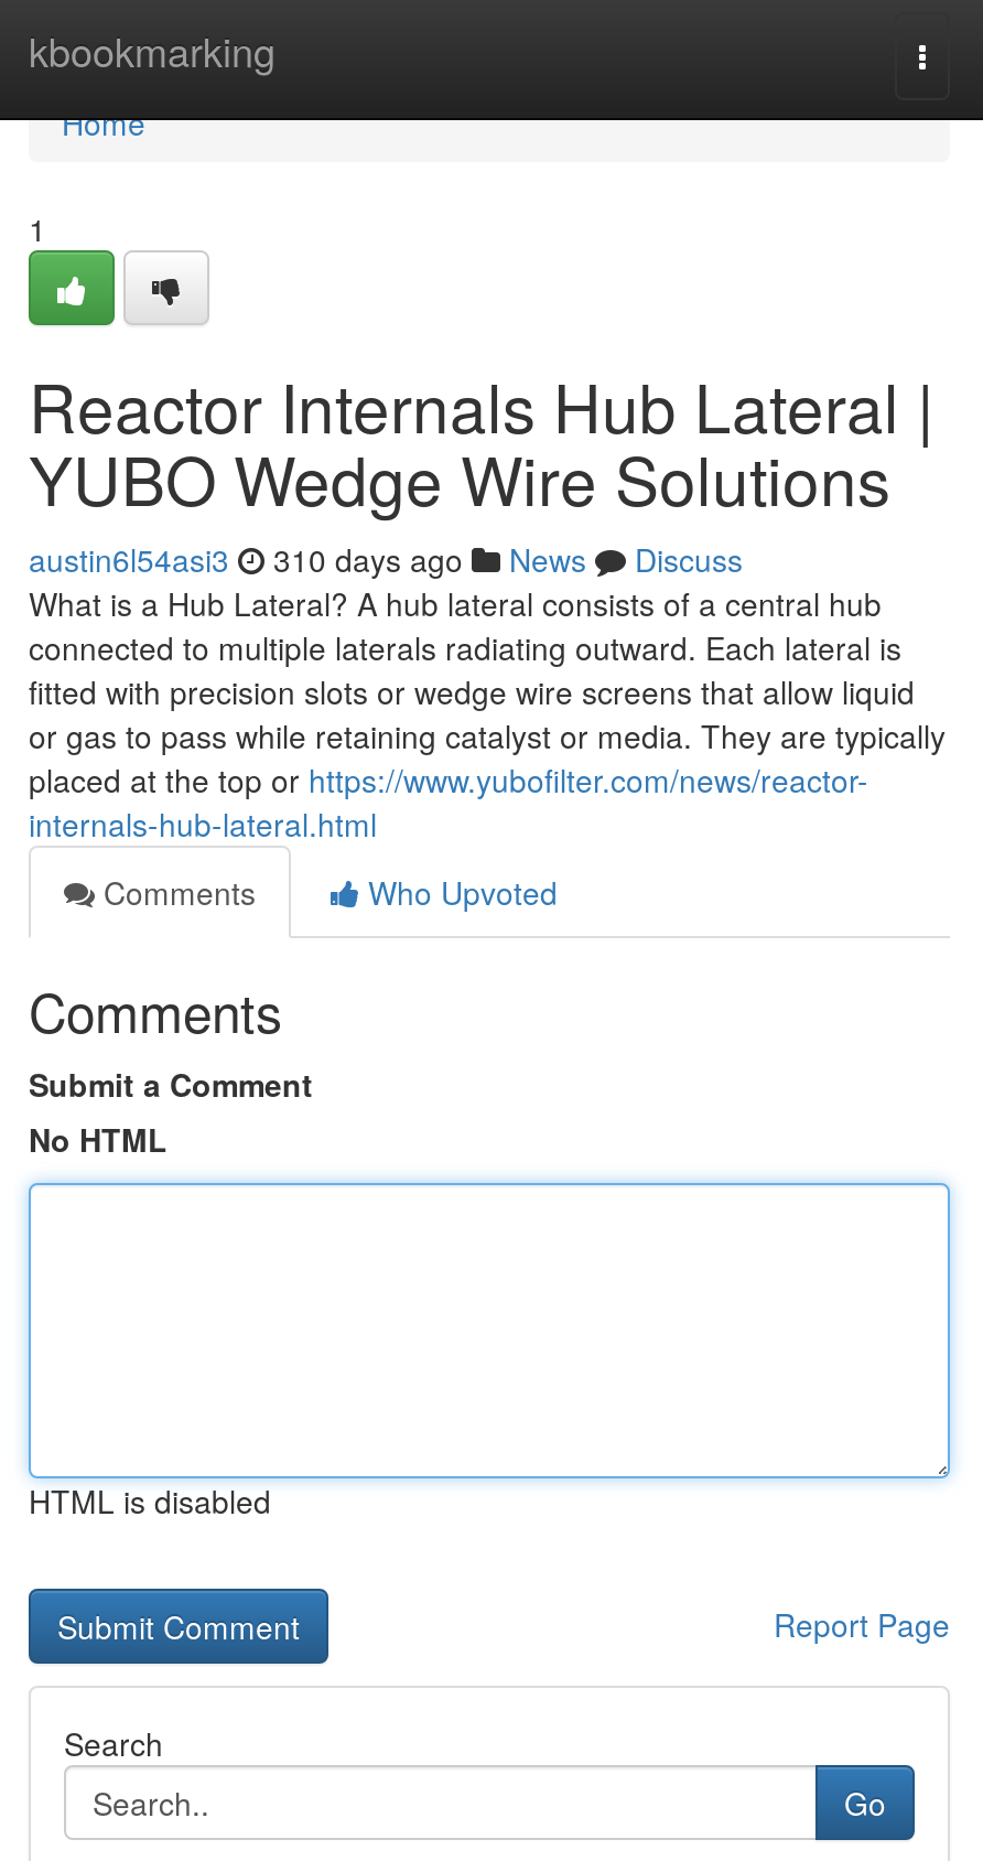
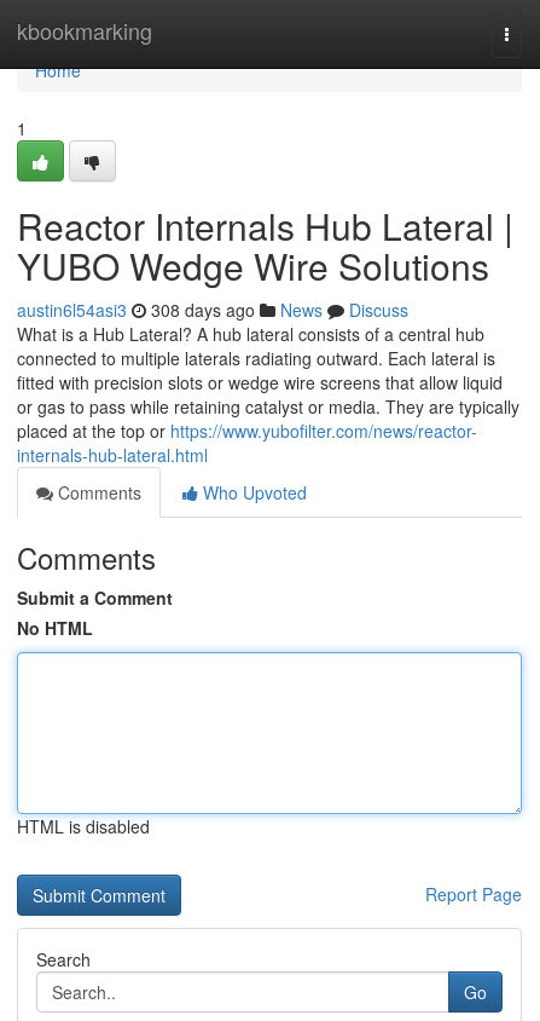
[29,537,743,581] austin6l54asi3 310 days ago News Discuss -> [17,298,408,322] austin6l54asi3 308 days ago News Discuss

